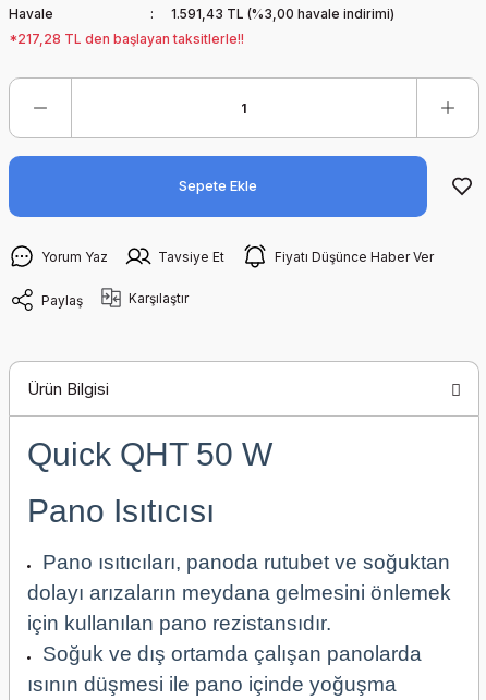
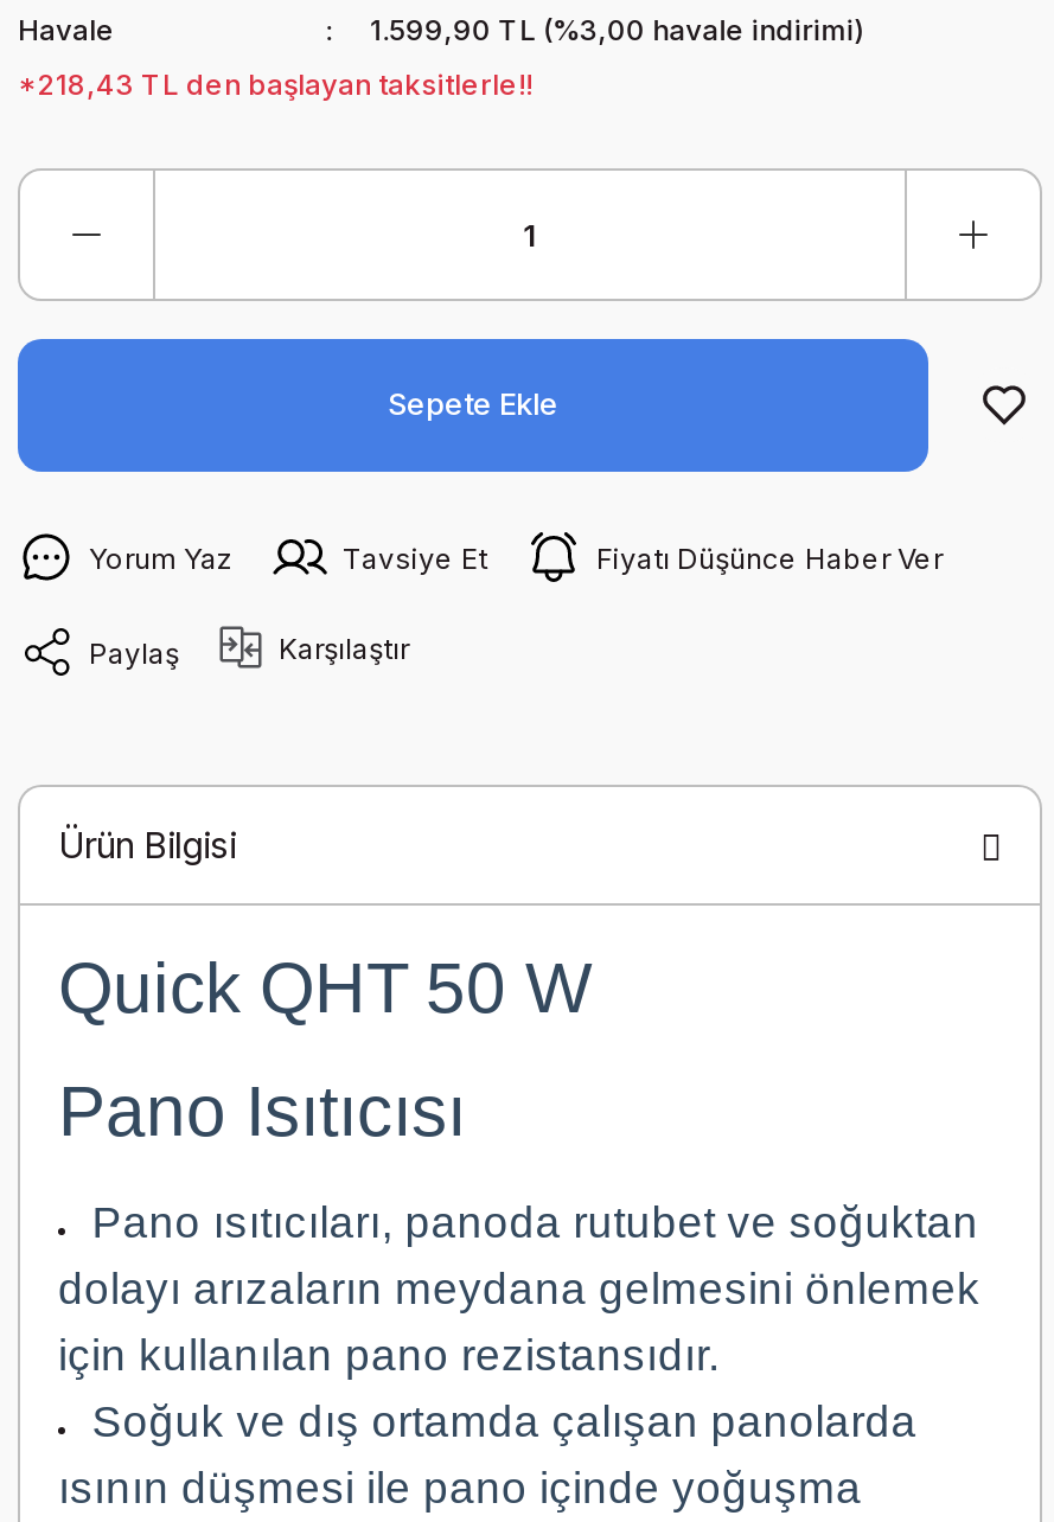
[171,5,394,22] 1.591,43 TL (%3,00 havale indirimi) -> [370,12,863,47] 1.599,90 TL (%3,00 havale indirimi)
[9,31,244,47] *217,28 TL den başlayan taksitlerle!! -> [18,66,532,102] *218,43 TL den başlayan taksitlerle!!

